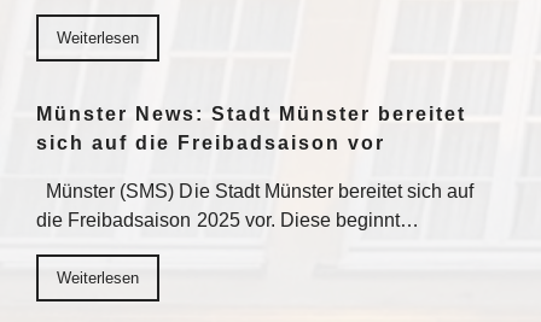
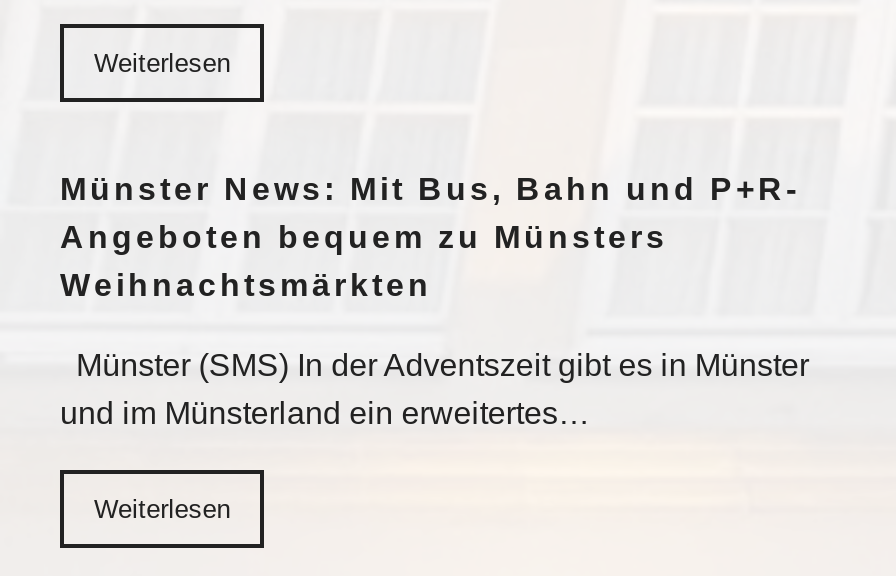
[36,104,466,153] Münster News: Stadt Münster bereitet | sich auf die Freibadsaison vor -> [60,172,800,302] Münster News: Mit Bus, Bahn und P+R- | Angeboten bequem zu Münsters | Weihnachtsmärkten
[36,181,474,230] Münster (SMS) Die Stadt Münster bereitet sich auf | die Freibadsaison 2025 vor. Diese beginnt… -> [60,348,809,430] Münster (SMS) In der Adventszeit gibt es in Münster | und im Münsterland ein erweitertes…

